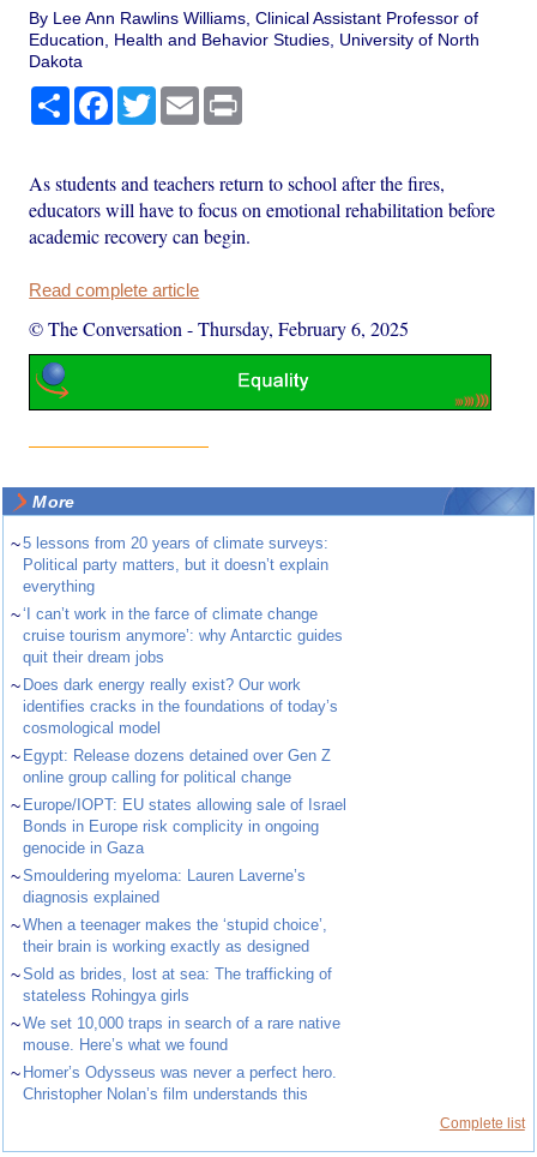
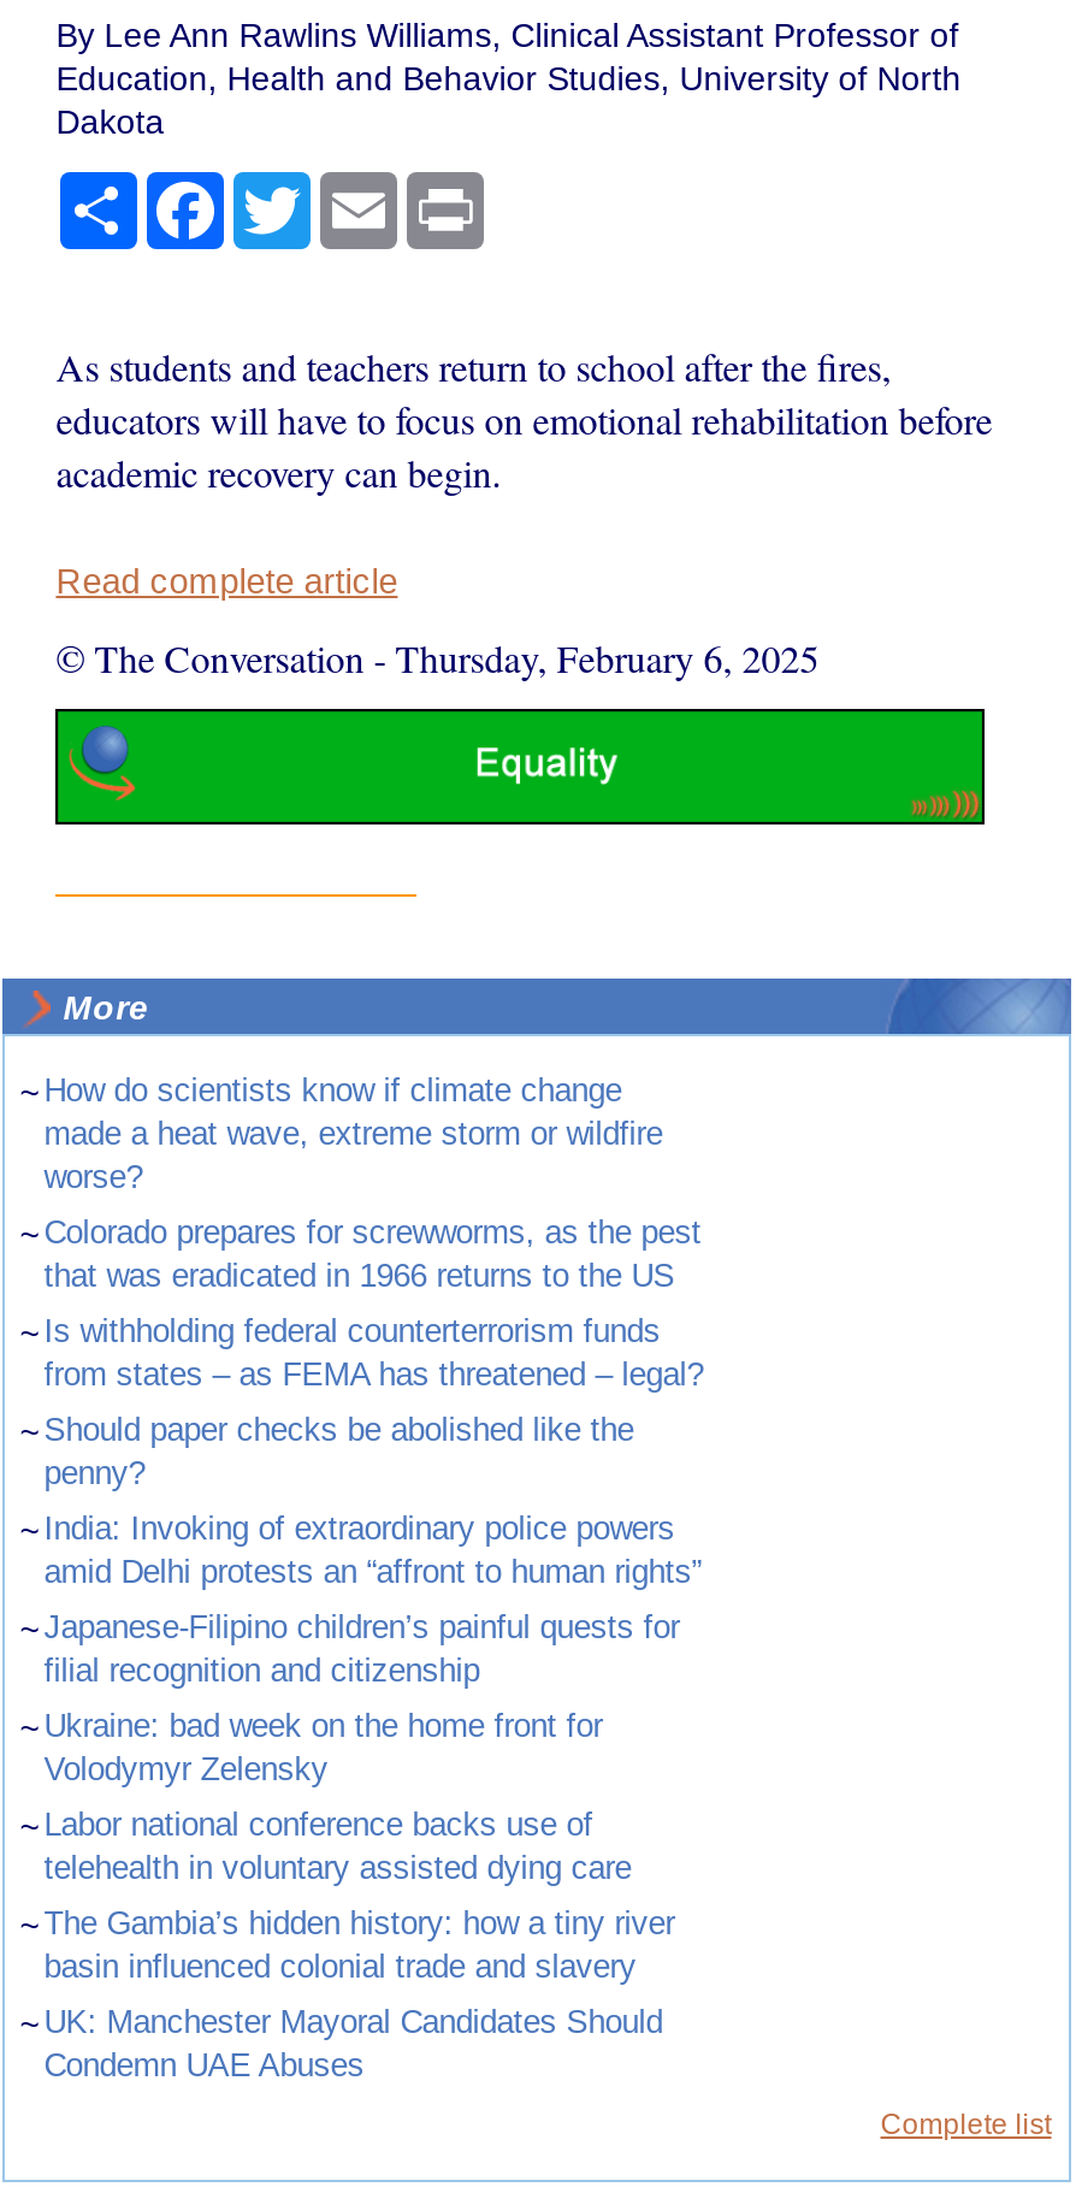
[11,535,329,596] ~ 5 lessons from 20 years of climate surveys: | Political party matters, but it doesn’t explain | everything -> [20,1071,662,1194] ~ How do scientists know if climate change | made a heat wave, extreme storm or wildfire | worse?
[11,606,343,667] ~ ‘I can’t work in the farce of climate change | cruise tourism anymore’: why Antarctic guides | quit their dream jobs -> [20,1213,701,1293] ~ Colorado prepares for screwworms, as the pest | that was eradicated in 1966 returns to the US
[11,676,338,738] ~ Does dark energy really exist? Our work | identifies cracks in the foundations of today’s | cosmological model -> [20,1312,703,1391] ~ Is withholding federal counterterrorism funds | from states – as FEMA has threatened – legal?
[11,747,331,787] ~ Egypt: Release dozens detained over Gen Z | online group calling for political change -> [20,1411,634,1490] ~ Should paper checks be abolished like the | penny?
[11,796,347,858] ~ Europe/IOPT: EU states allowing sale of Israel | Bonds in Europe risk complicity in ongoing | genocide in Gaza -> [20,1509,701,1589] ~ India: Invoking of extraordinary police powers | amid Delhi protests an “affront to human rights”
[11,867,306,907] ~ Smouldering myeloma: Lauren Laverne’s | diagnosis explained -> [20,1608,679,1687] ~ Japanese-Filipino children’s painful quests for | filial recognition and citizenship
[11,916,327,956] ~ When a teenager makes the ‘stupid choice’, | their brain is working exactly as designed -> [20,1707,602,1786] ~ Ukraine: bad week on the home front for | Volodymyr Zelensky
[11,966,332,1005] ~ Sold as brides, lost at sea: The trafficking of | stateless Rohingya girls -> [20,1805,631,1885] ~ Labor national conference backs use of | telehealth in voluntary assisted dying care
[11,1015,341,1054] ~ We set 10,000 traps in search of a rare native | mouse. Here’s what we found -> [20,1904,674,1984] ~ The Gambia’s hidden history: how a tiny river | basin influenced colonial trade and slavery
[11,1064,337,1104] ~ Homer’s Odysseus was never a perfect hero. | Christopher Nolan’s film understands this -> [20,2003,662,2082] ~ UK: Manchester Mayoral Candidates Should | Condemn UAE Abuses

